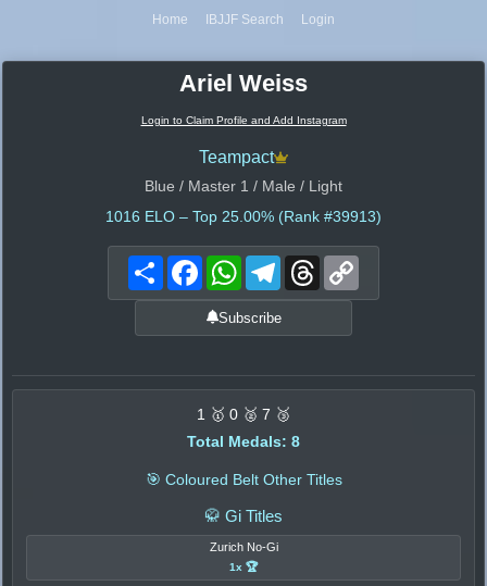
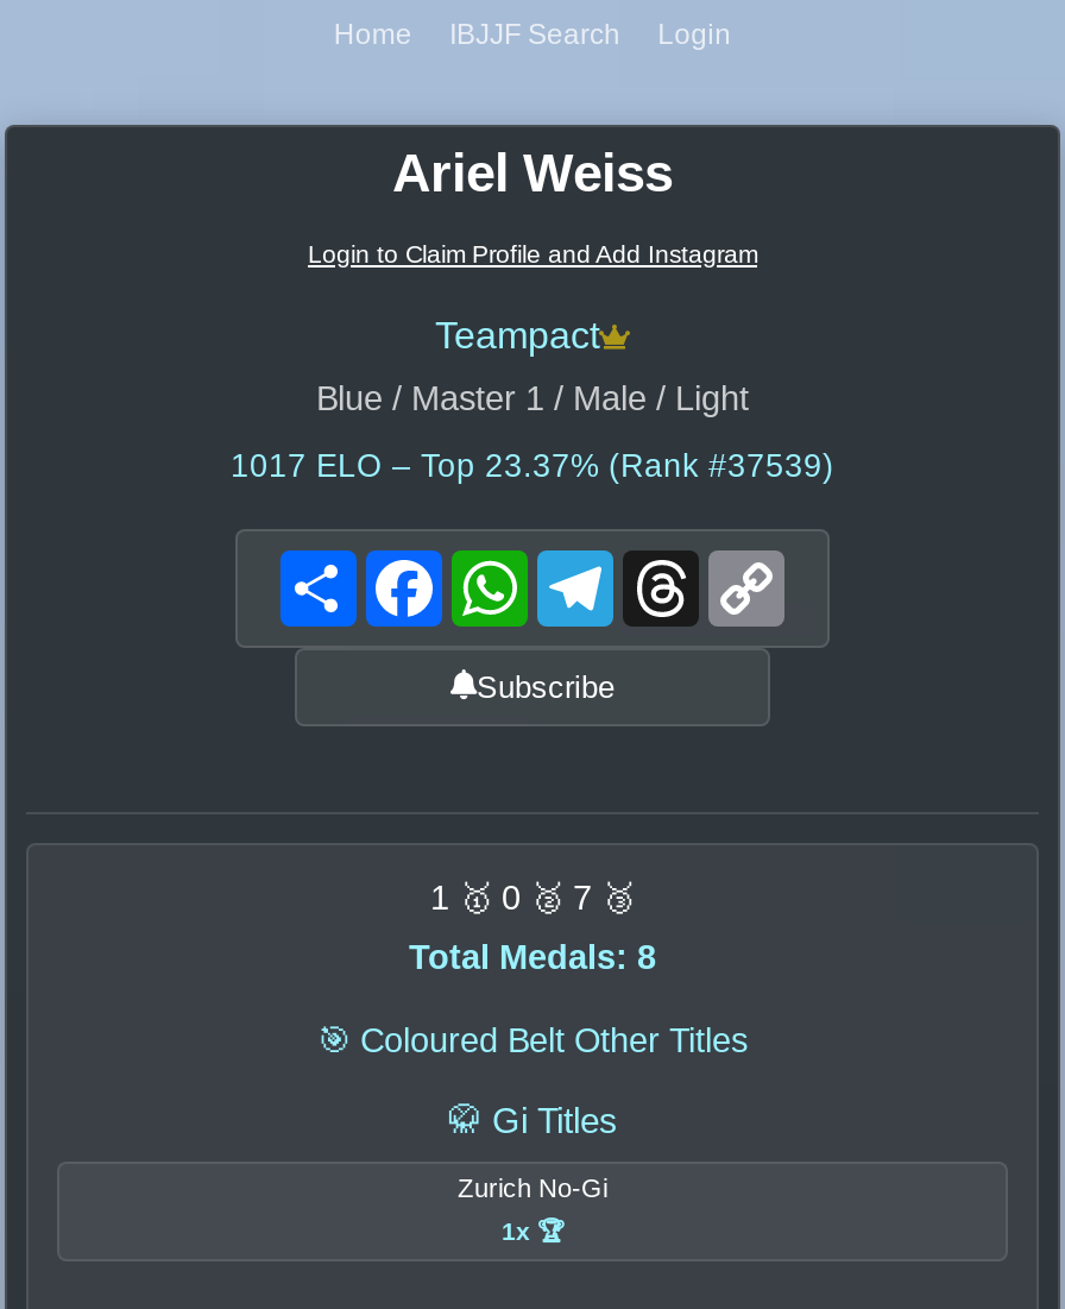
[105,209,382,225] 1016 ELO – Top 25.00% (Rank #39913) -> [231,449,834,485] 1017 ELO – Top 23.37% (Rank #37539)

